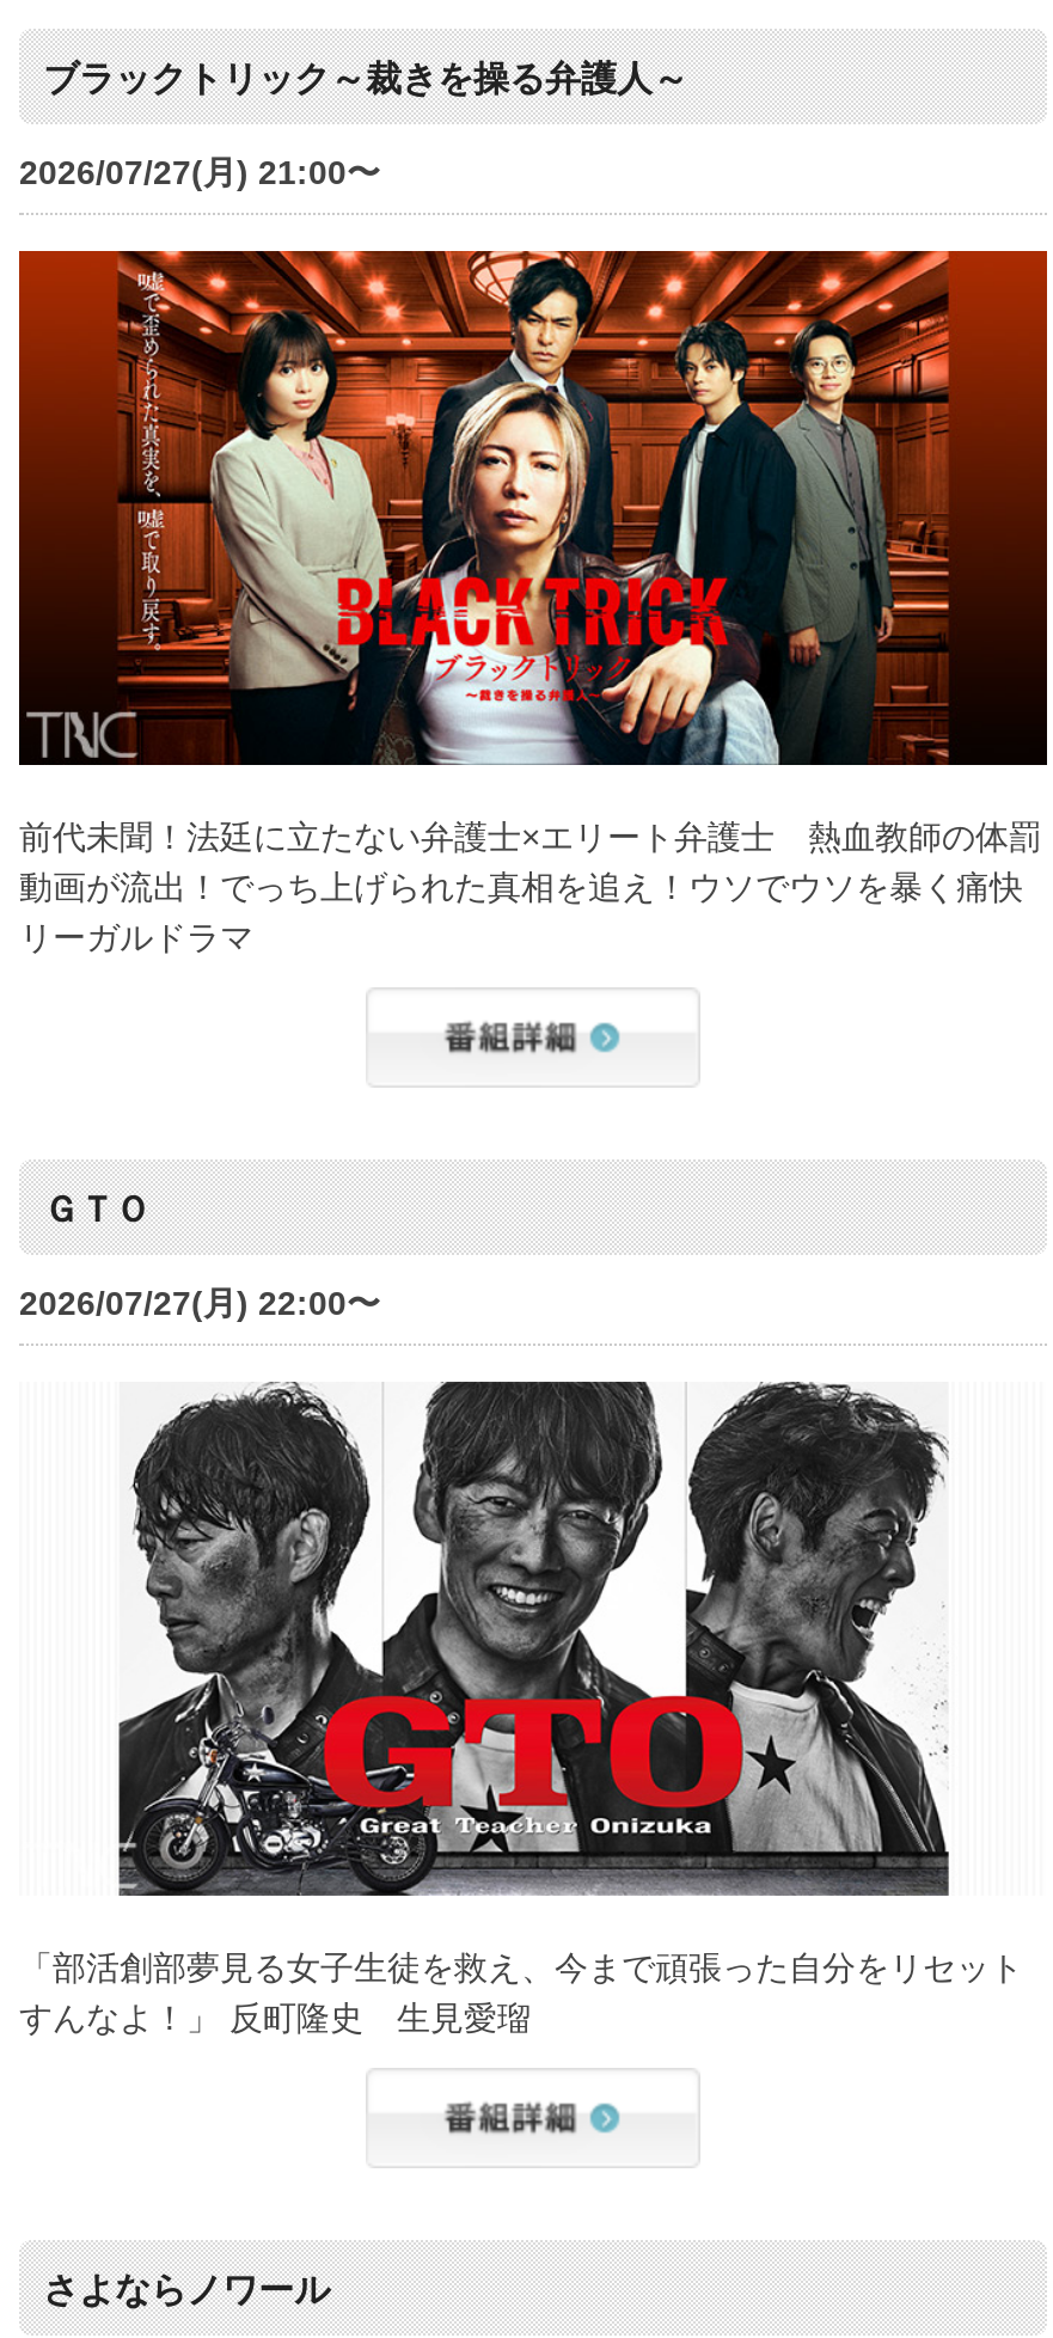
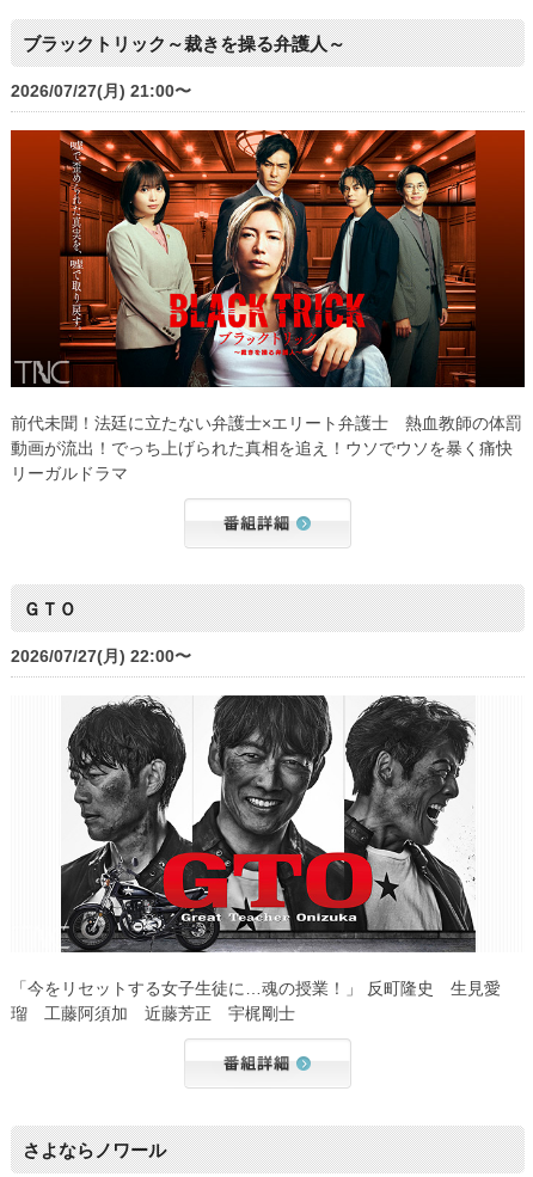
[19,1948,1023,2037] 「部活創部夢見る女子生徒を救え、今まで頑張った自分をリセット | すんなよ！」 反町隆史 生見愛瑠 -> [11,979,501,1023] 「今をリセットする女子生徒に…魂の授業！」 反町隆史 生見愛 | 瑠 工藤阿須加 近藤芳正 宇梶剛士

